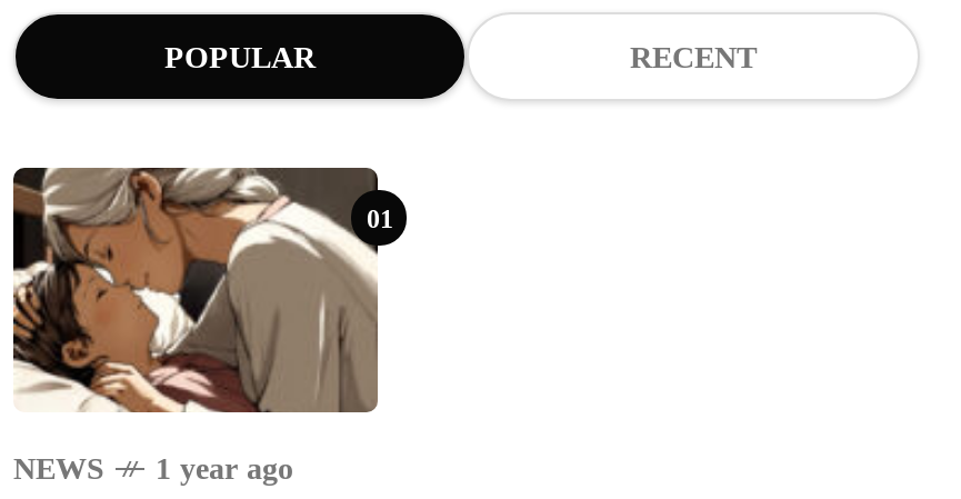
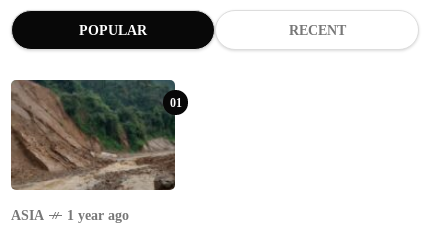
[11,166,378,485] [image] | NEWS -> [10,79,176,222] [image] | ASIA

